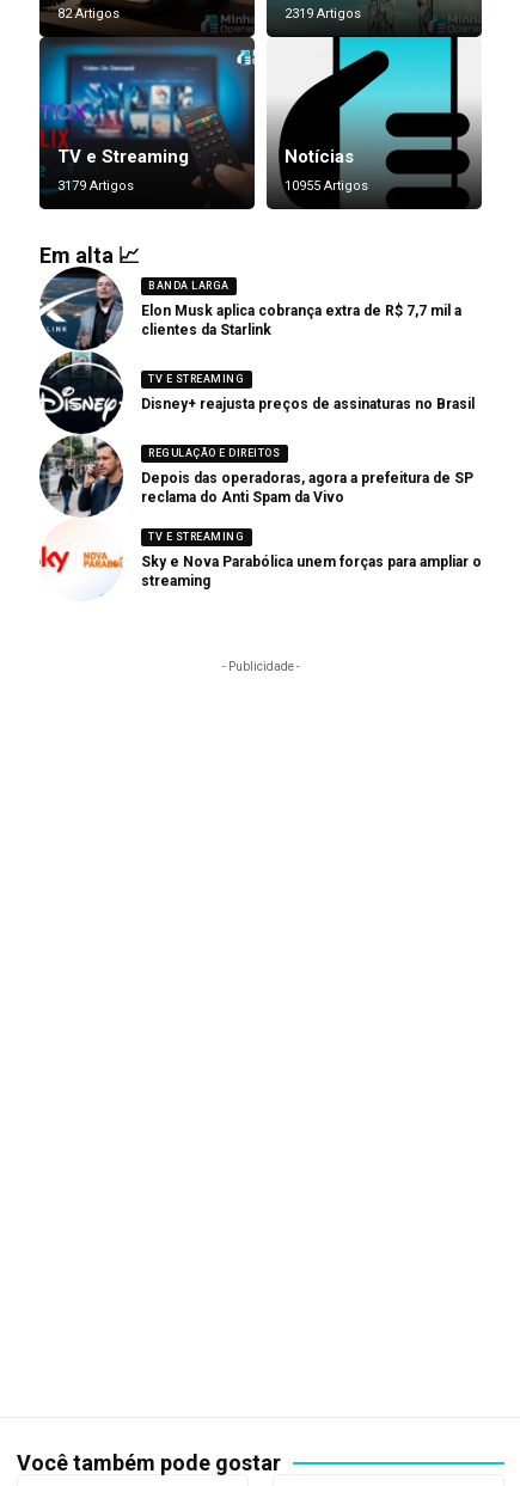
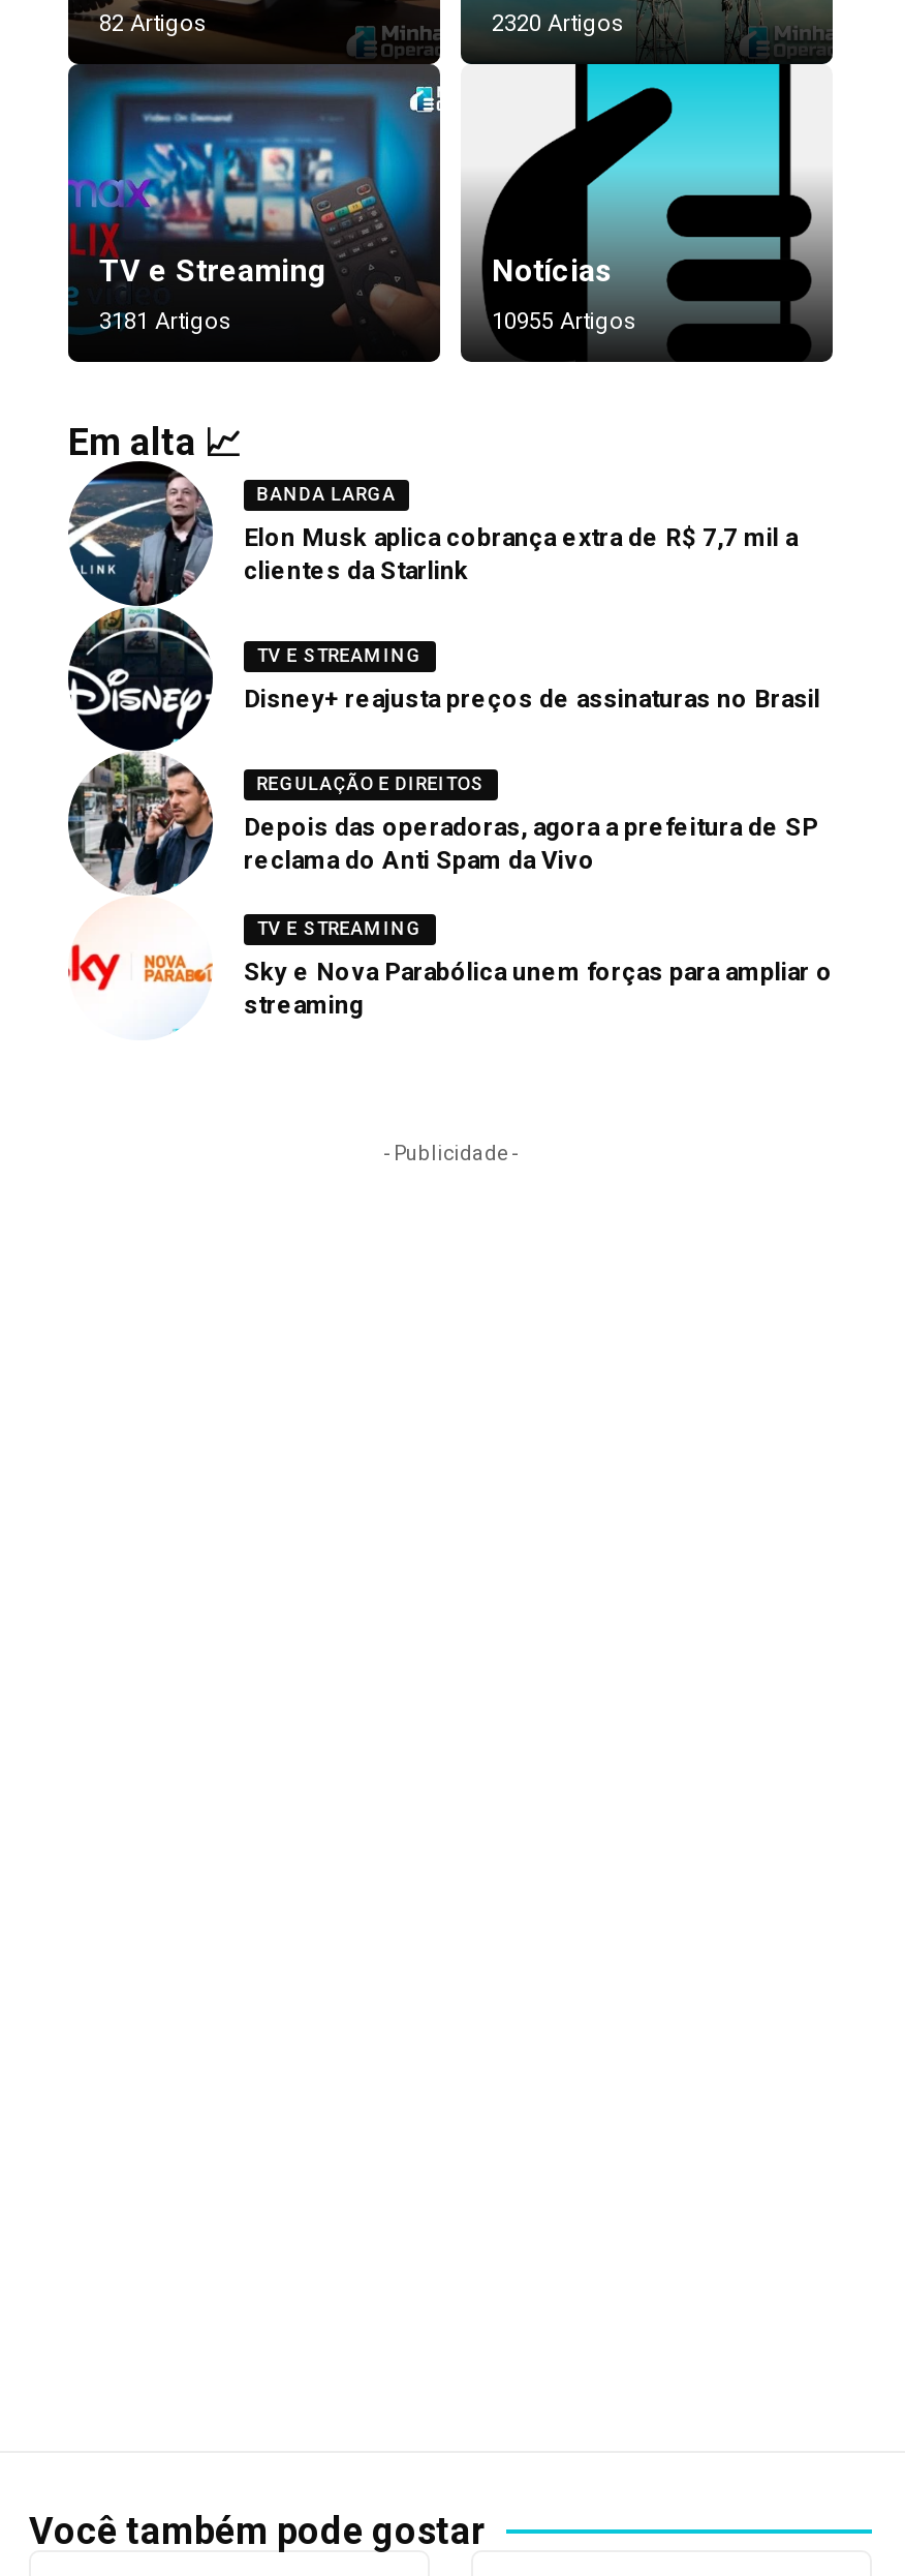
[285,6,361,22] 2319 Artigos -> [492,10,624,37] 2320 Artigos
[57,178,134,194] 3179 Artigos -> [99,308,231,335] 3181 Artigos

